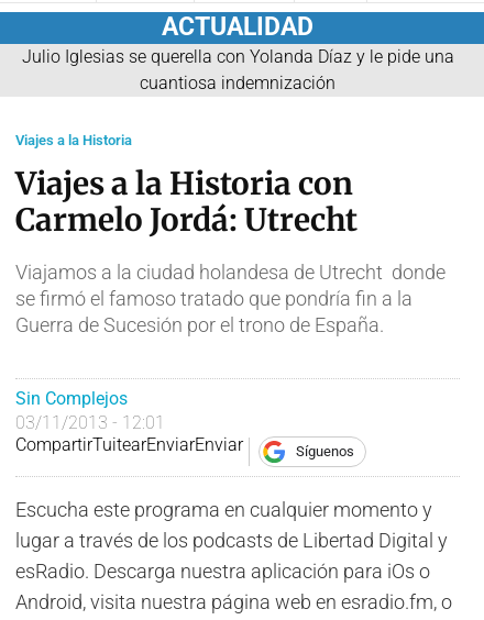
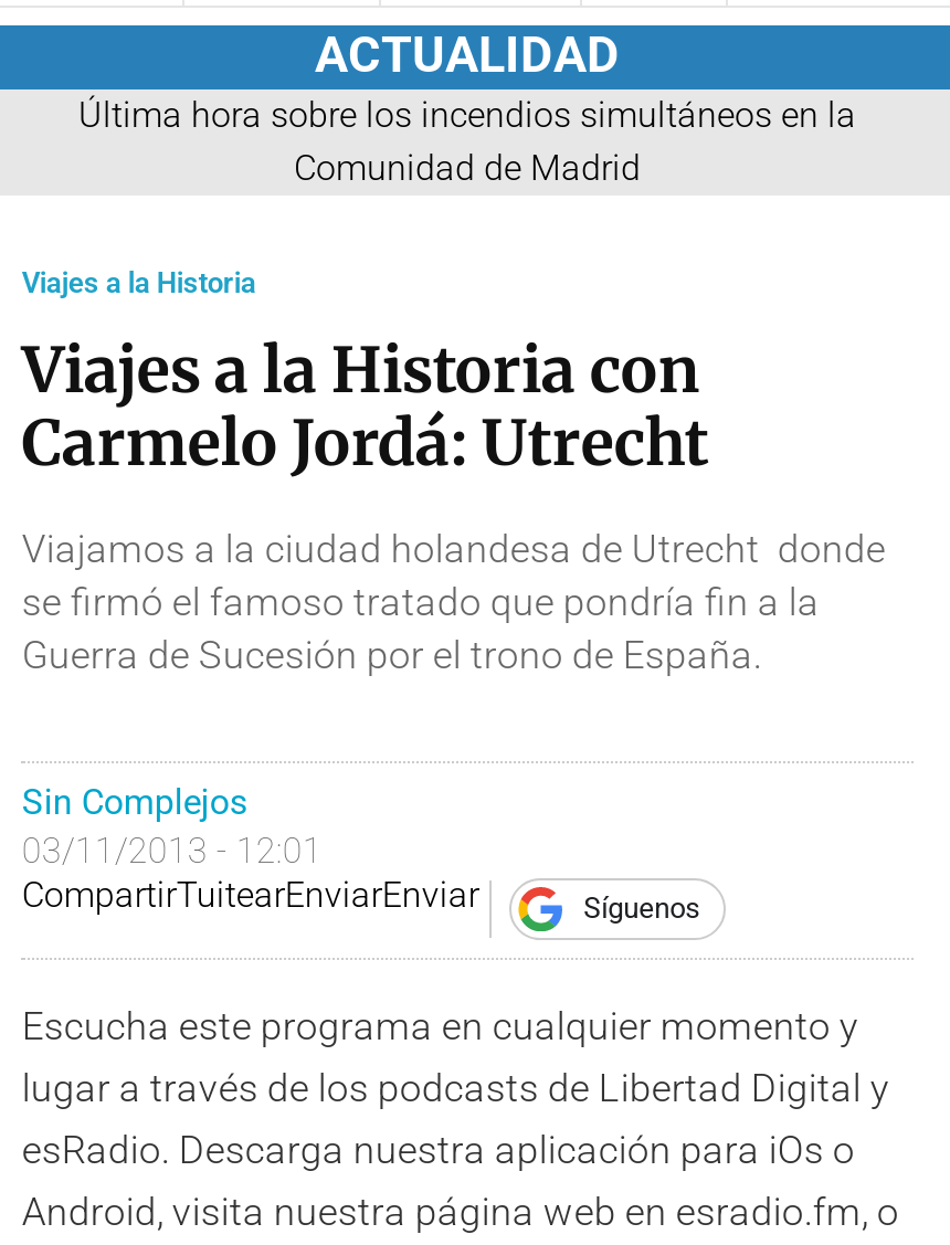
[21,46,454,93] Julio Iglesias se querella con Yolanda Díaz y le pide una | cuantiosa indemnización -> [78,93,856,188] Última hora sobre los incendios simultáneos en la | Comunidad de Madrid

